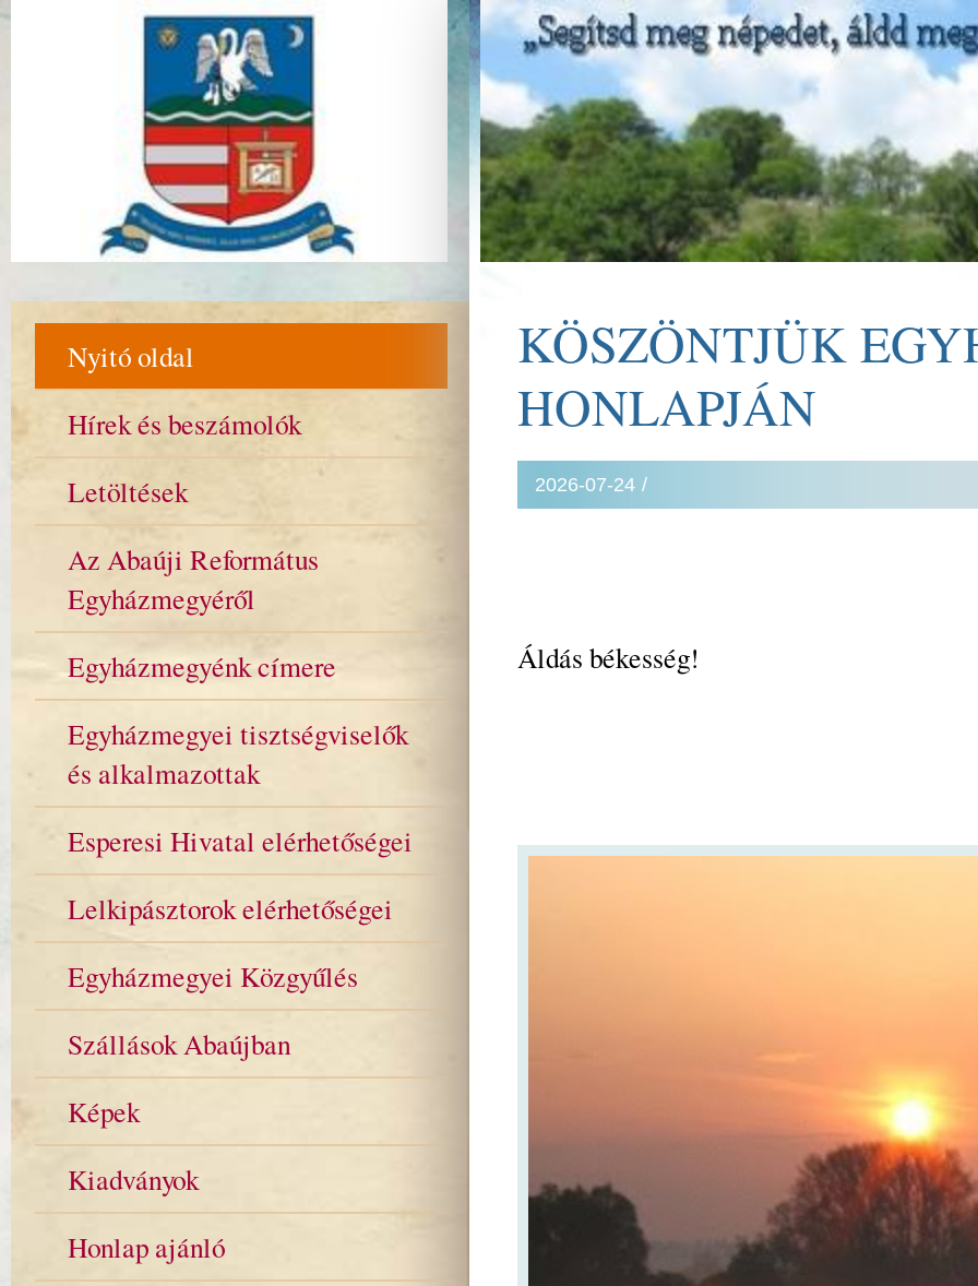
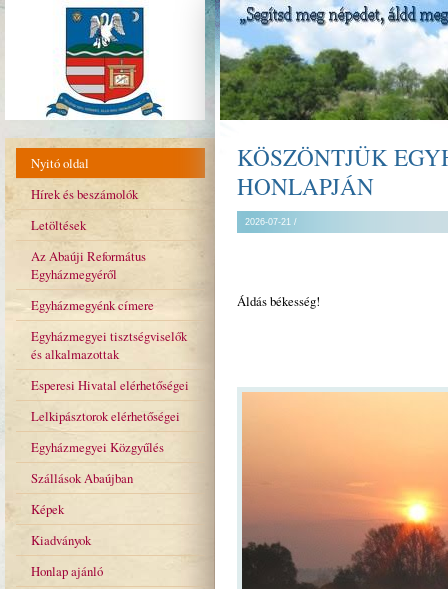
[535,474,648,496] 2026-07-24 / -> [245,217,297,227] 2026-07-21 /

